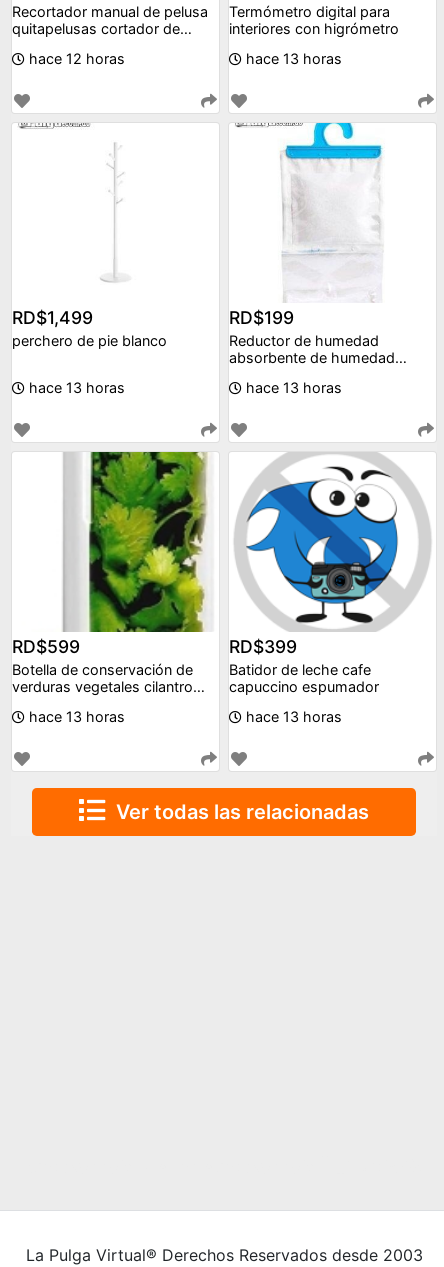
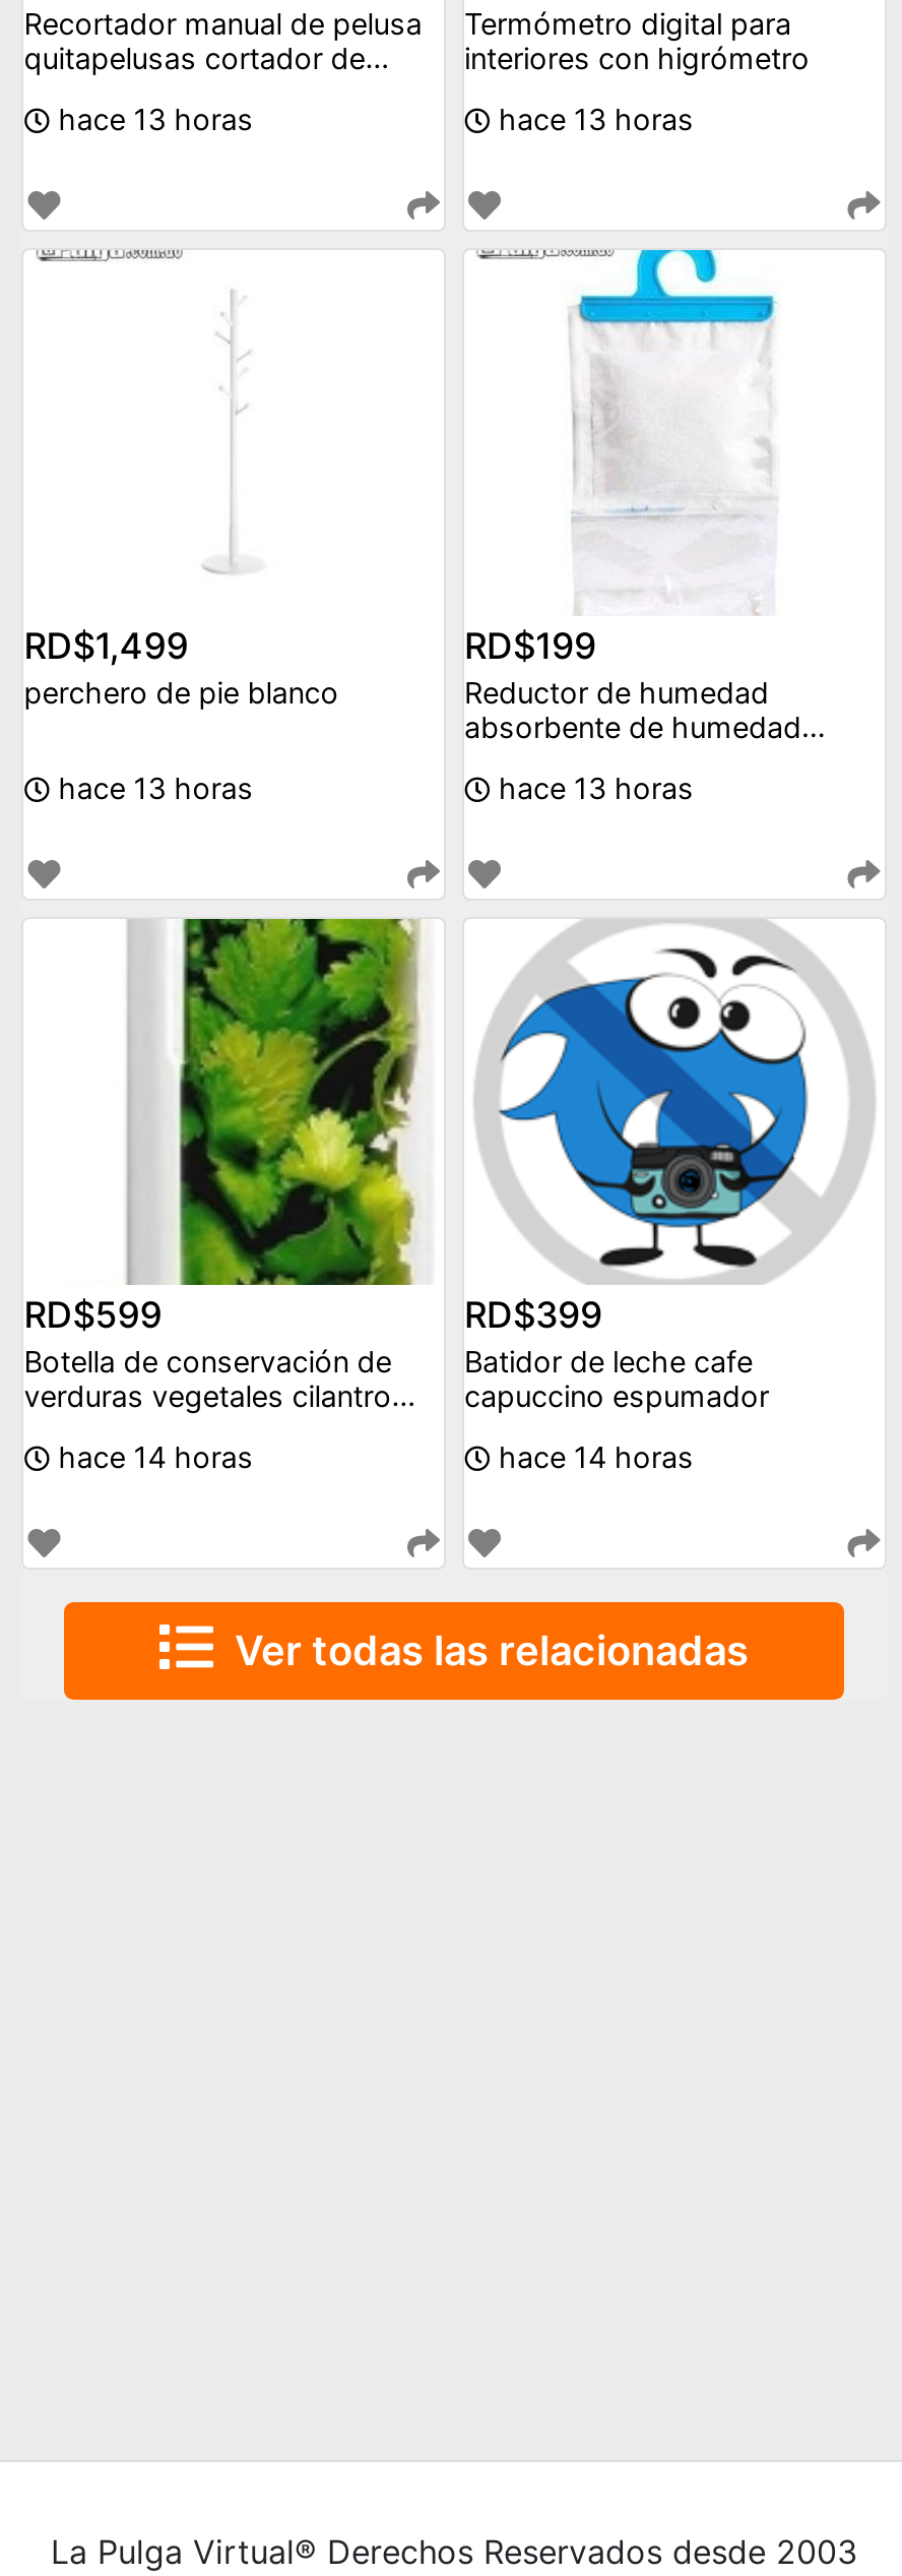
[25,49,125,66] hace 12 horas -> [50,101,253,135] hace 13 horas
[25,707,125,724] hace 13 horas -> [50,1438,253,1473] hace 14 horas
[242,707,342,724] hace 13 horas -> [491,1438,694,1473] hace 14 horas

